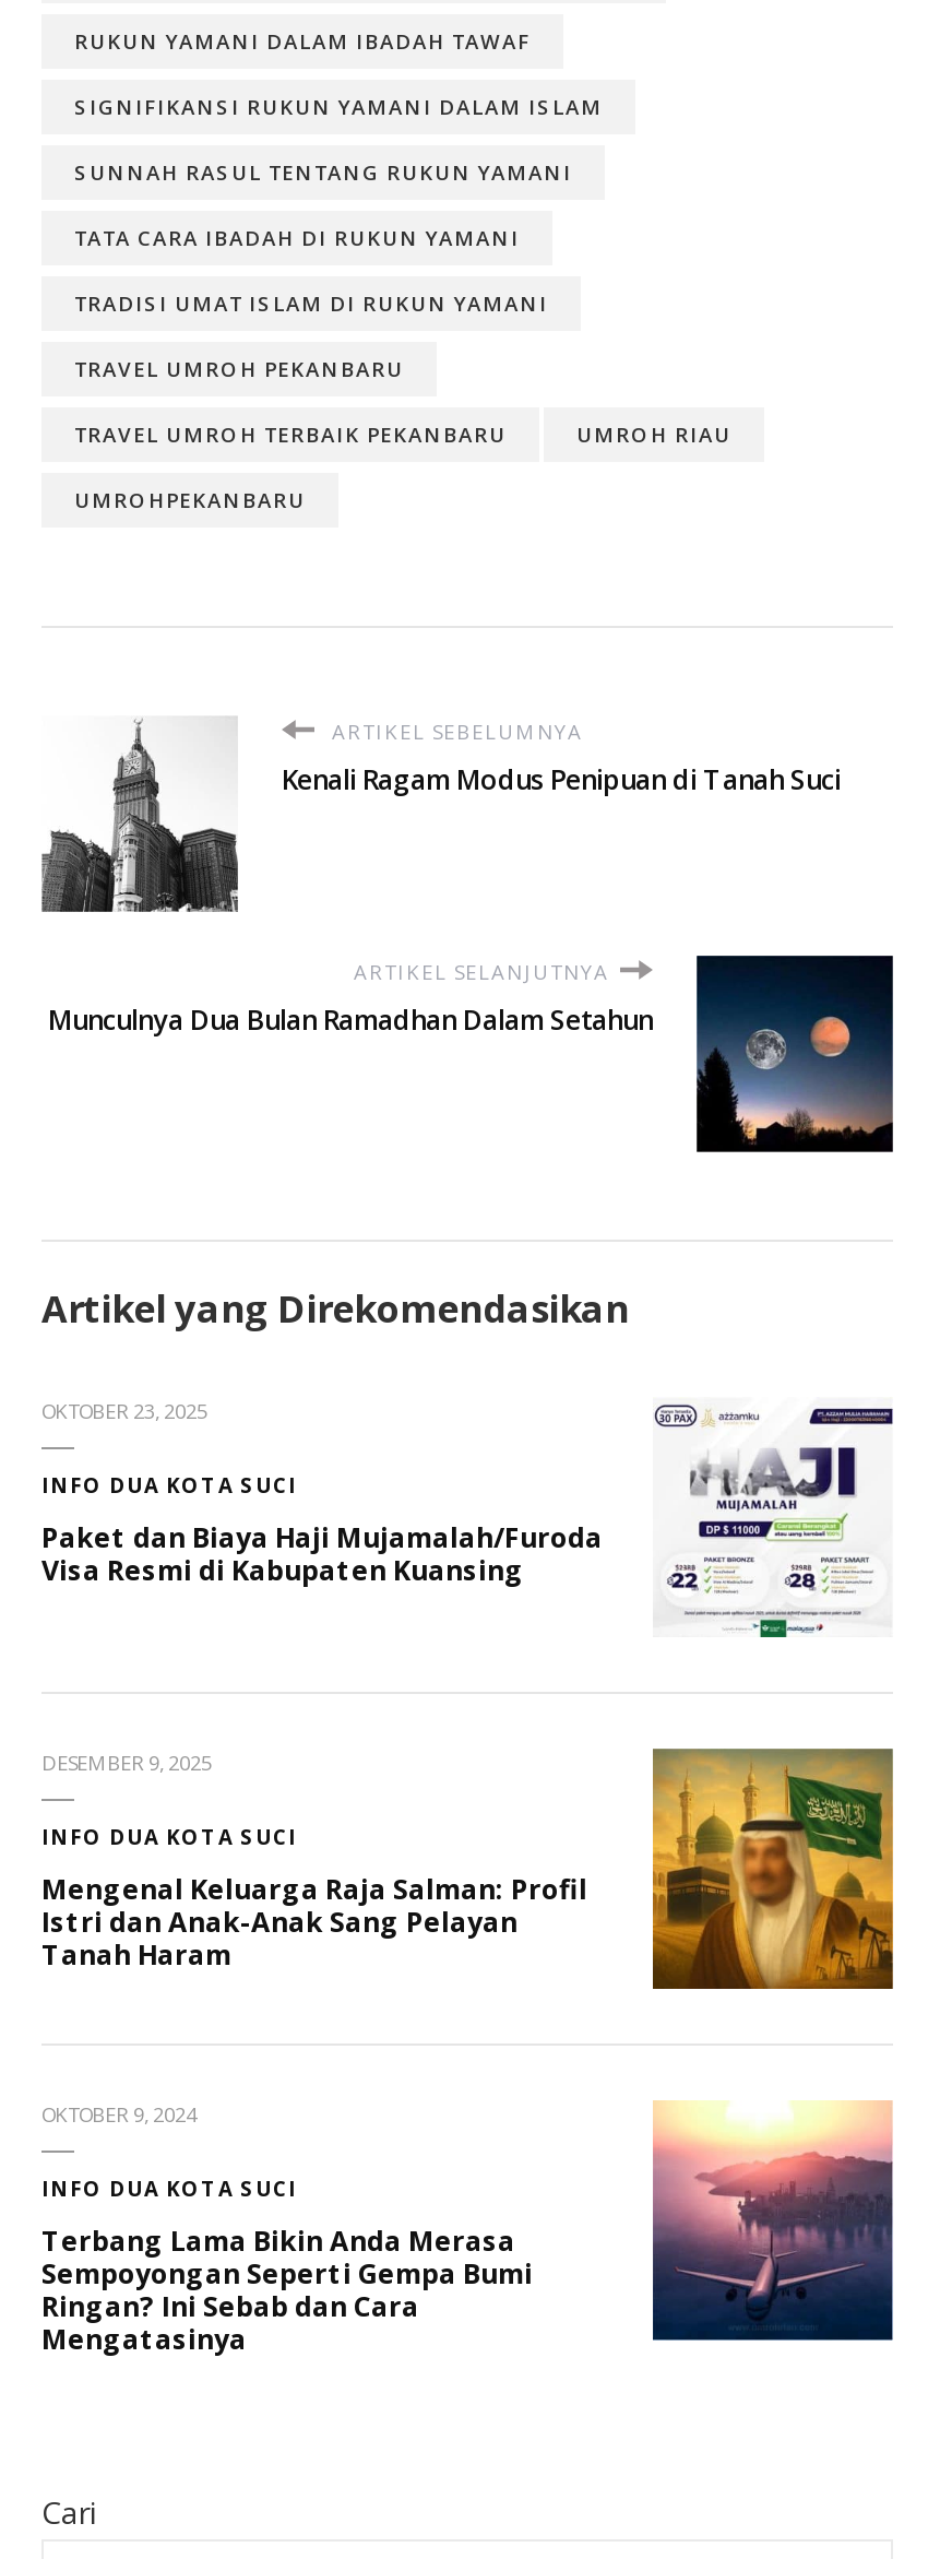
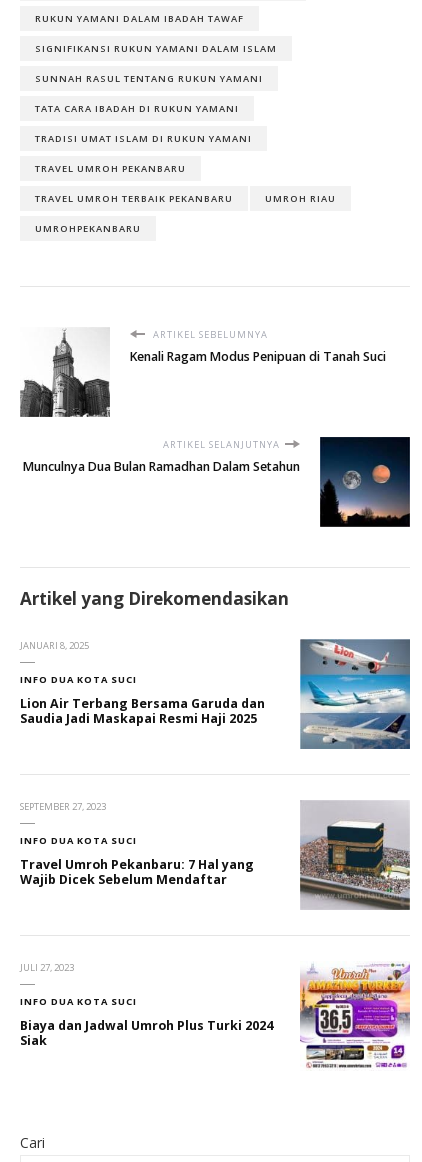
[41,1397,207,1425] OKTOBER 23, 2025 -> [20,639,89,652] JANUARI 8, 2025
[41,1396,893,1638] [image] | Paket dan Biaya Haji Mujamalah/Furoda | Visa Resmi di Kabupaten Kuansing -> [20,638,411,750] [image] | Lion Air Terbang Bersama Garuda dan | Saudia Jadi Maskapai Resmi Haji 2025
[41,1748,212,1777] DESEMBER 9, 2025 -> [20,800,106,813] SEPTEMBER 27, 2023
[651,1748,895,1992] [image] -> [299,801,411,911] [image]
[41,1871,587,1973] Mengenal Keluarga Raja Salman: Profil | Istri dan Anak-Anak Sang Pelayan | Tanah Haram -> [20,856,254,888] Travel Umroh Pekanbaru: 7 Hal yang | Wajib Dicek Sebelum Mendaftar
[41,2100,197,2128] OKTOBER 9, 2024 -> [20,961,74,974] JULI 27, 2023
[651,2099,895,2344] [image] -> [300,962,411,1069] [image]
[41,2222,533,2358] Terbang Lama Bikin Anda Merasa | Sempoyongan Seperti Gempa Bumi | Ringan? Ini Sebab dan Cara | Mengatasinya -> [20,1017,273,1049] Biaya dan Jadwal Umroh Plus Turki 2024 | Siak

